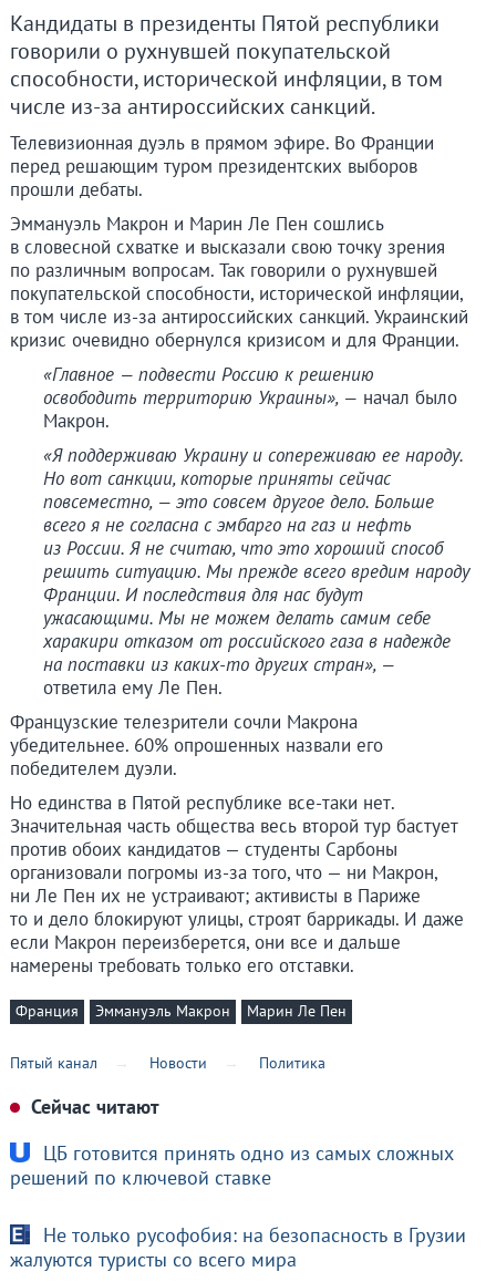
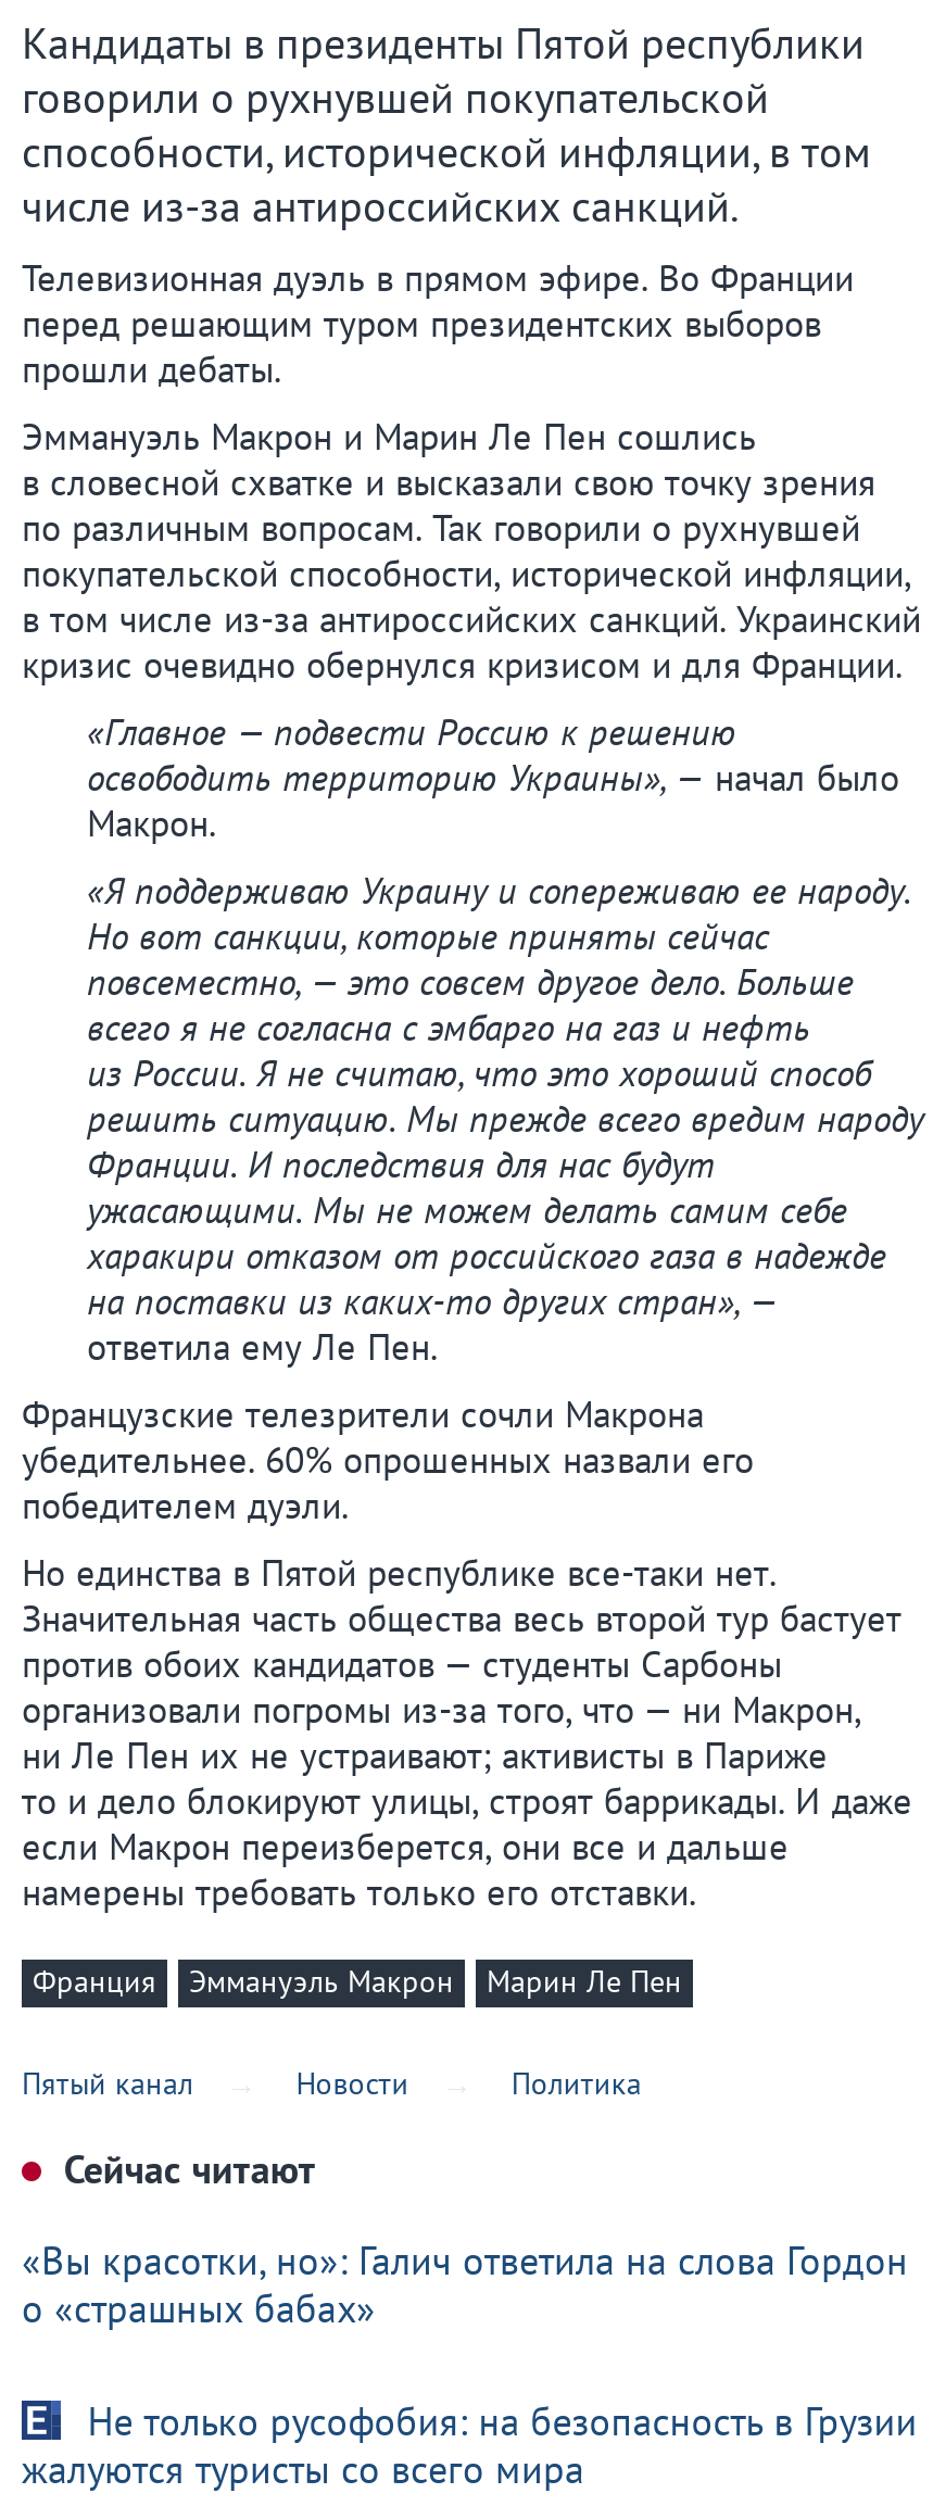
[10,1140,454,1190] ЦБ готовится принять одно из самых сложных | решений по ключевой ставке -> [22,2235,908,2333] «Вы красотки, но»: Галич ответила на слова Гордон | о «страшных бабах»

